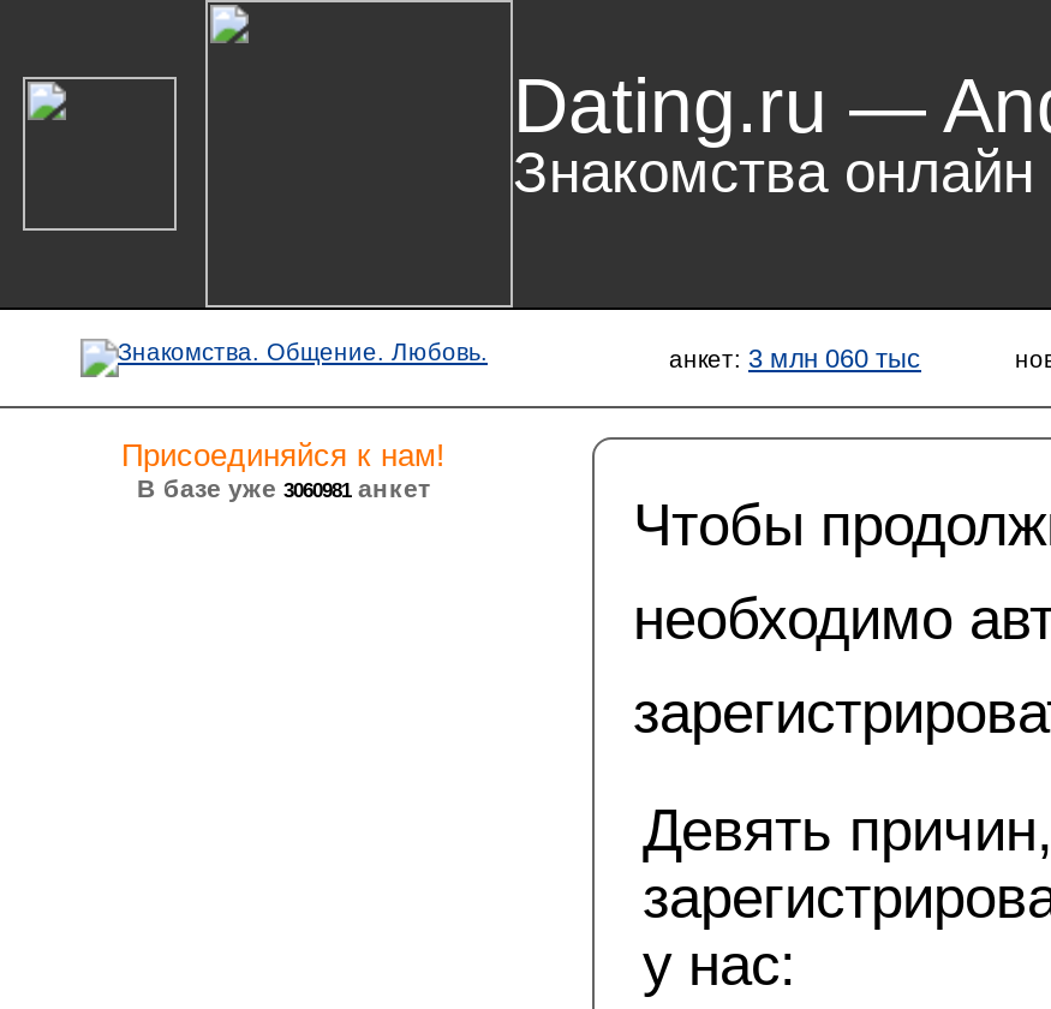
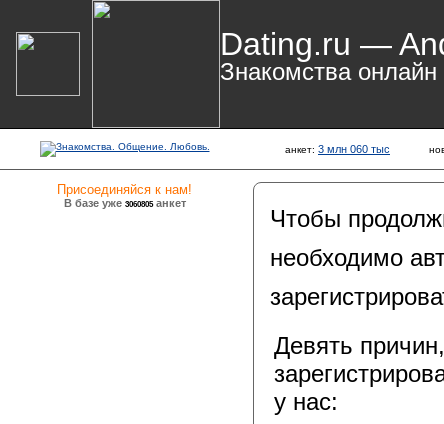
[137,473,430,502] В базе уже 3060981 анкет -> [63,197,185,209] В базе уже 3060805 анкет

